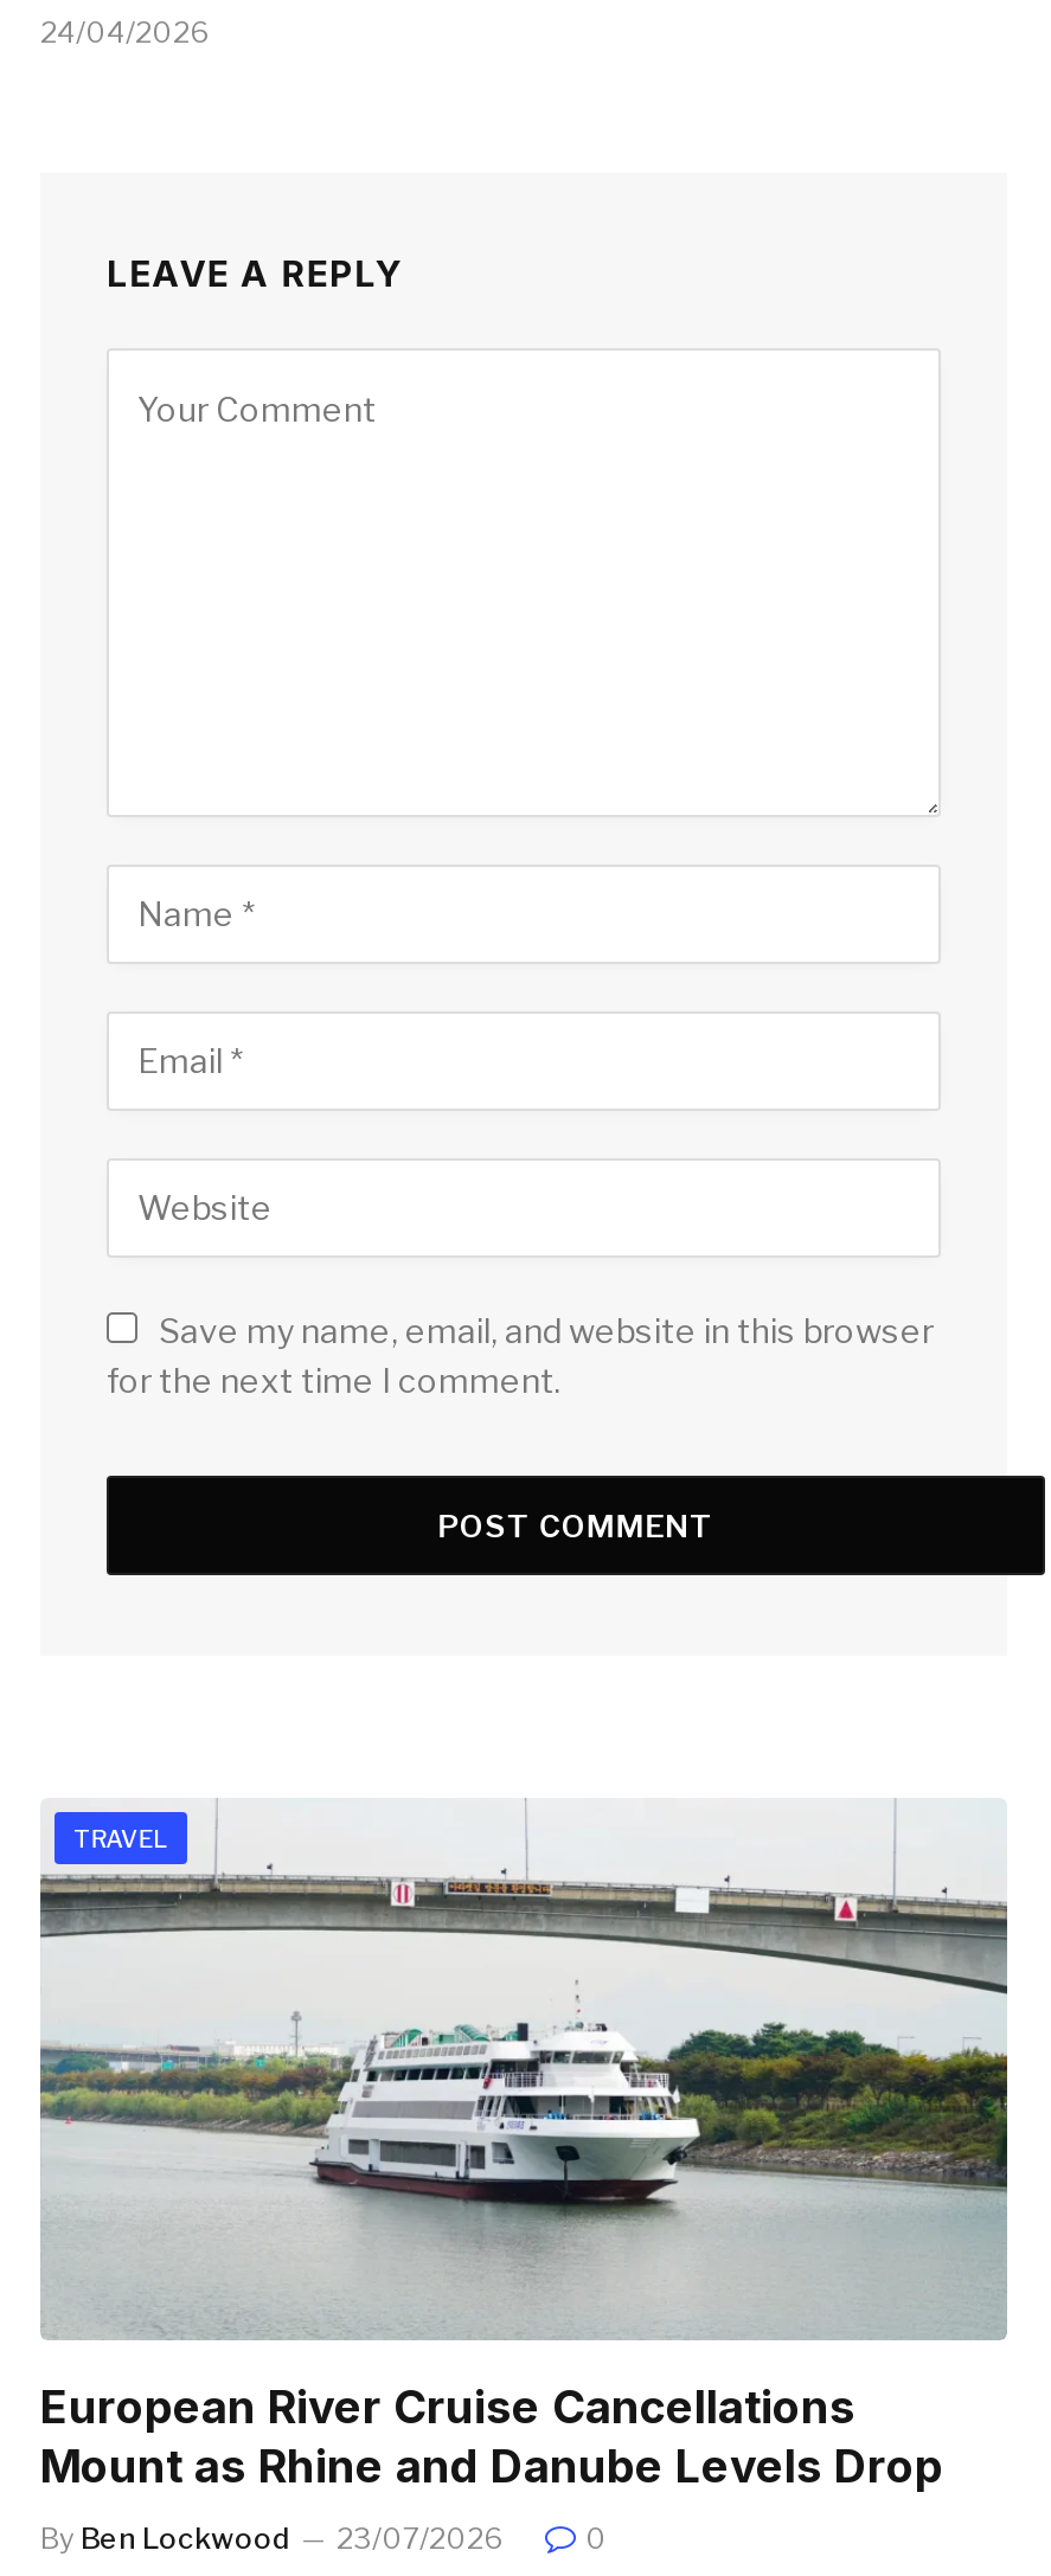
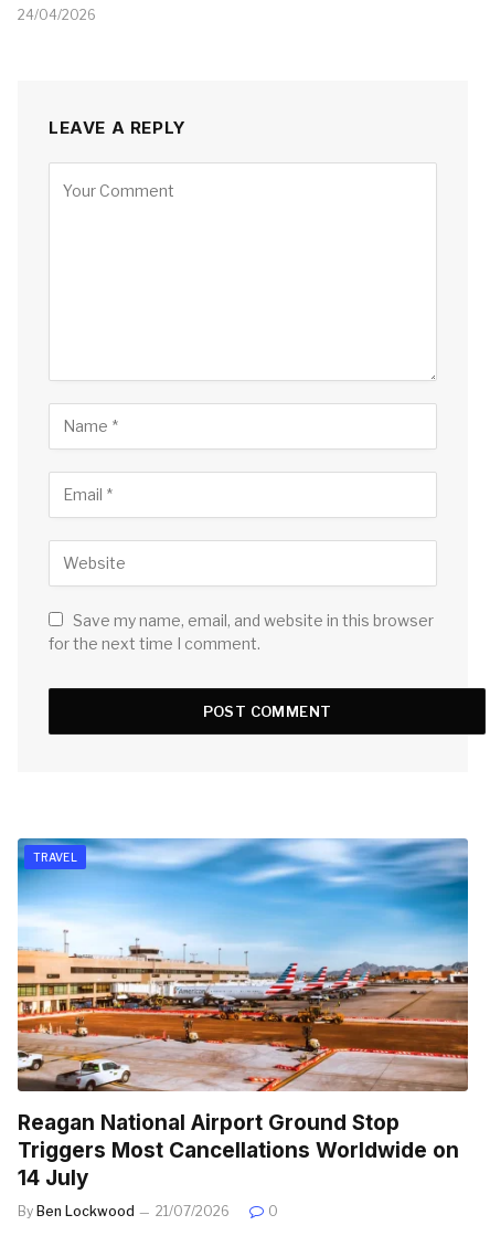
[38,1798,1010,2495] [image] | European River Cruise Cancellations | Mount as Rhine and Danube Levels Drop -> [17,837,469,1191] [image] | Reagan National Airport Ground Stop | Triggers Most Cancellations Worldwide on | 14 July
[40,2521,502,2556] By Ben Lockwood 23/07/2026 -> [18,1203,230,1220] By Ben Lockwood 21/07/2026

